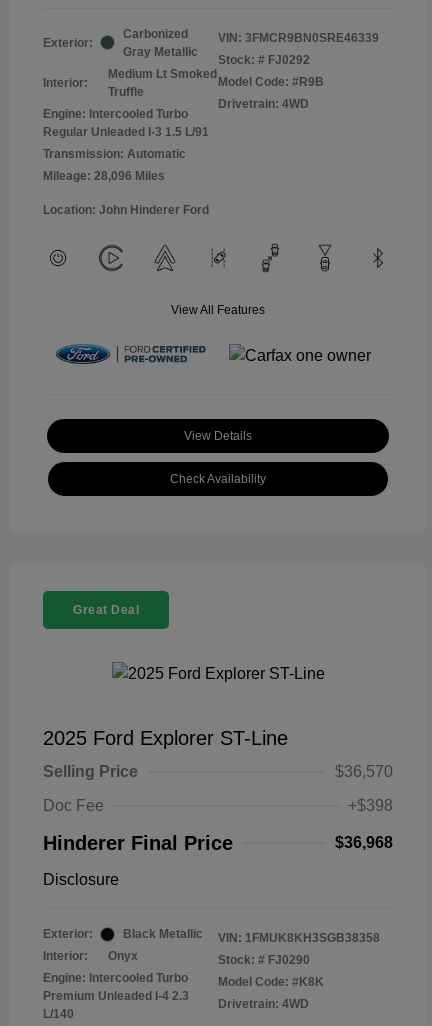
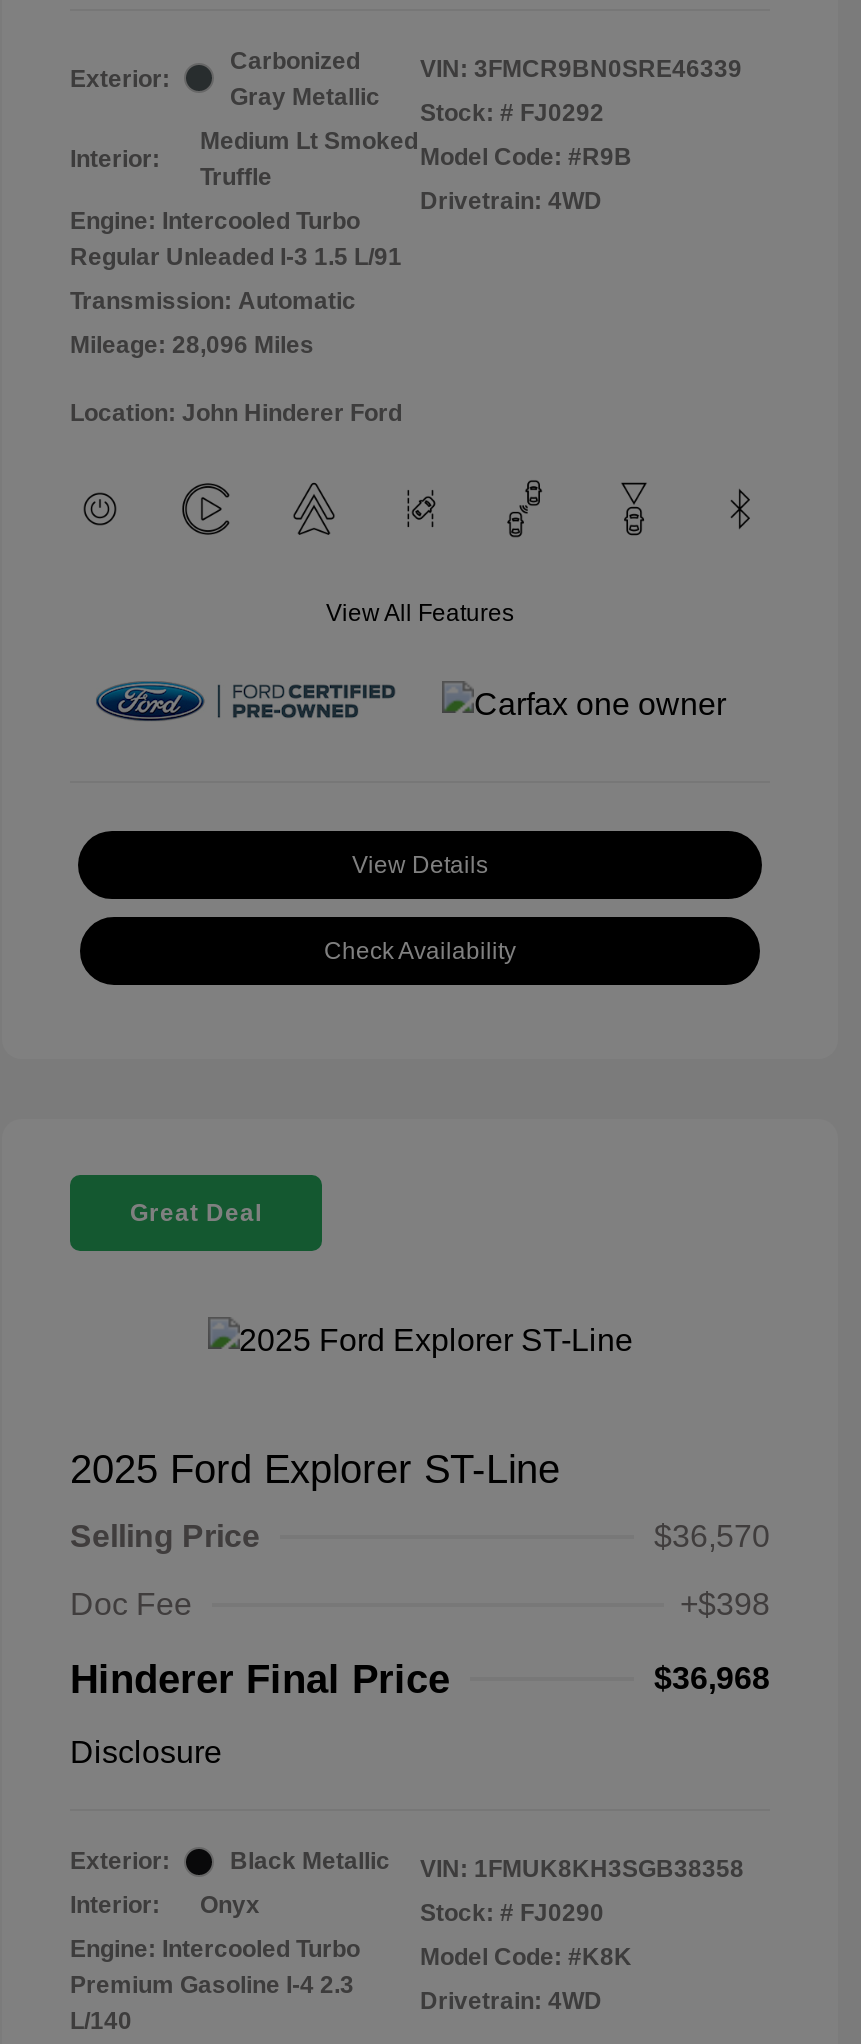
[43,989,189,1003] Premium Unleaded I-4 2.3 -> [70,1971,354,1999] Premium Gasoline I-4 2.3

